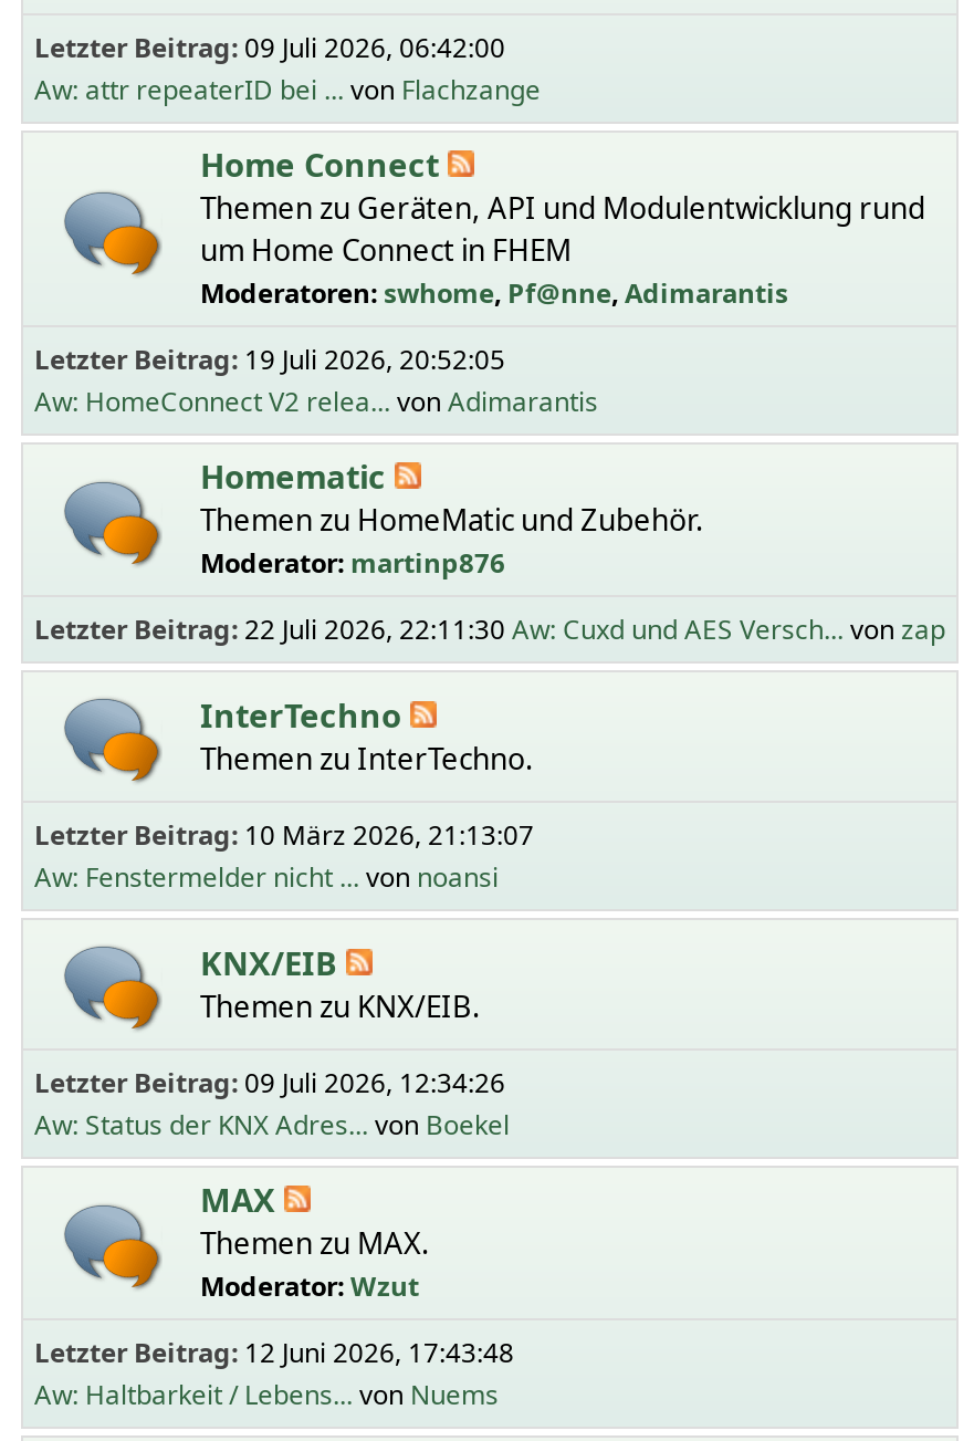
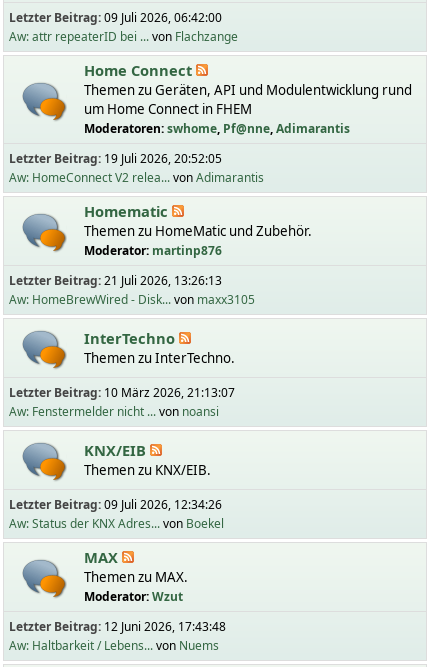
[34,610,945,648] Letzter Beitrag: 22 Juli 2026, 22:11:30 Aw: Cuxd und AES Versch... von zap -> [9,272,255,308] Letzter Beitrag: 21 Juli 2026, 13:26:13 | Aw: HomeBrewWired - Disk... von maxx3105

